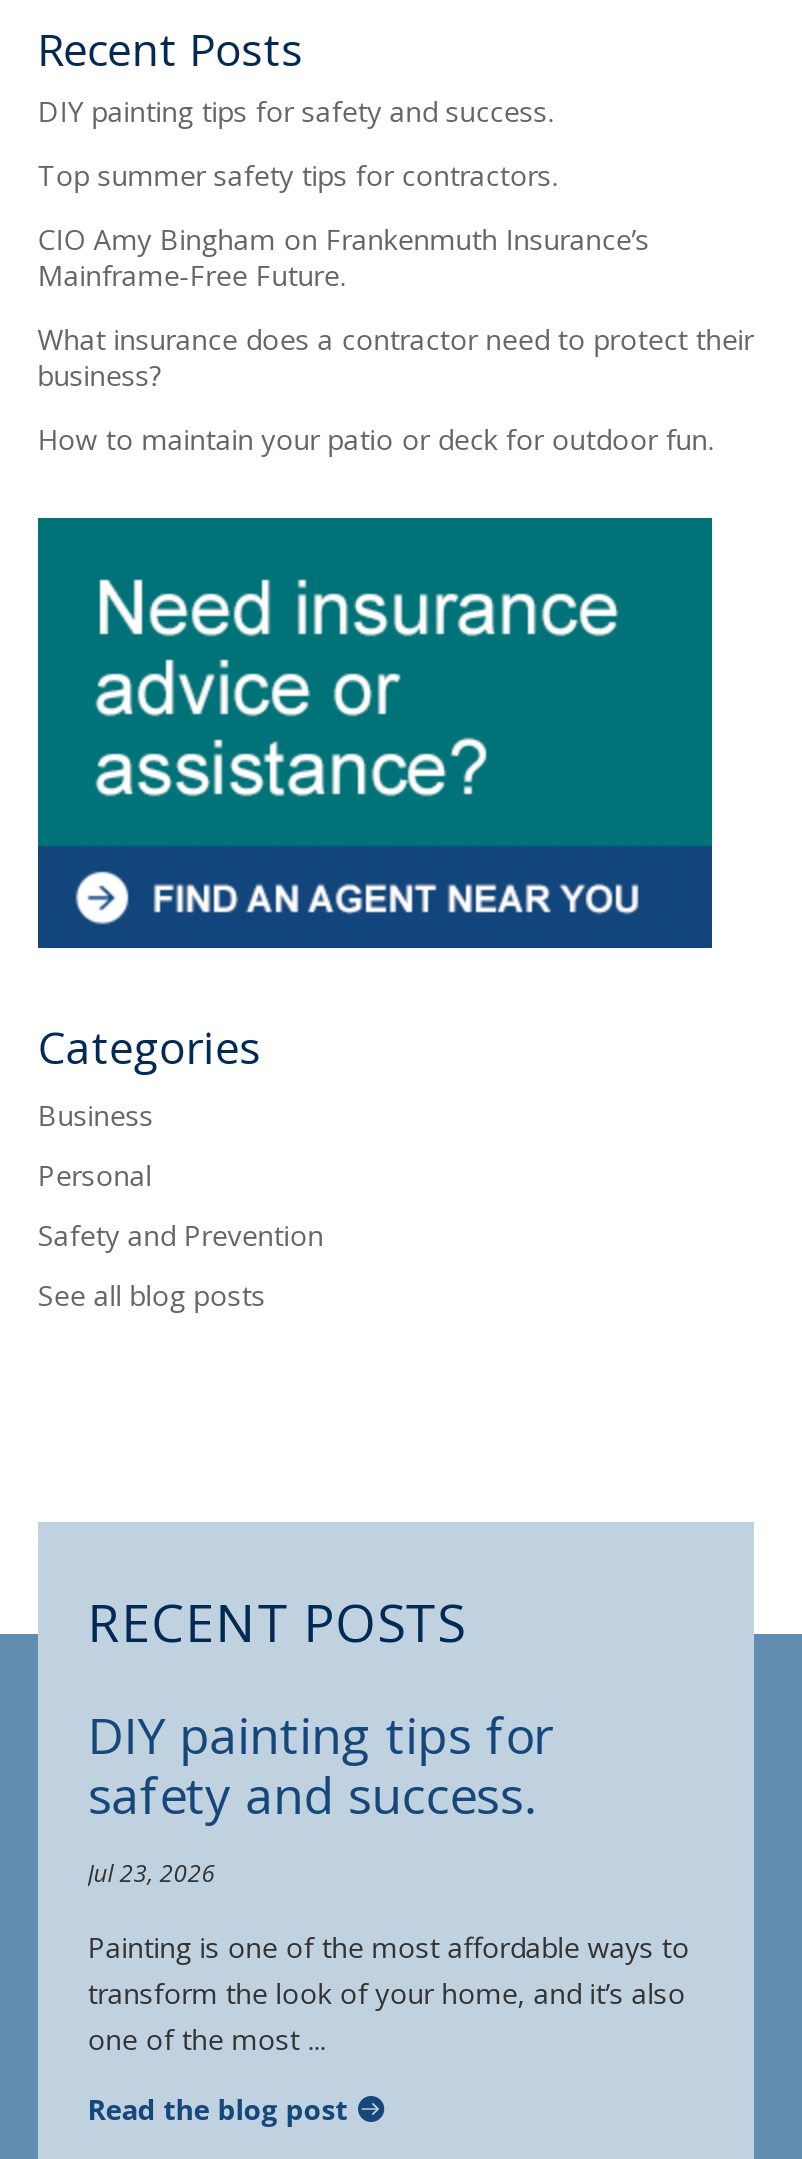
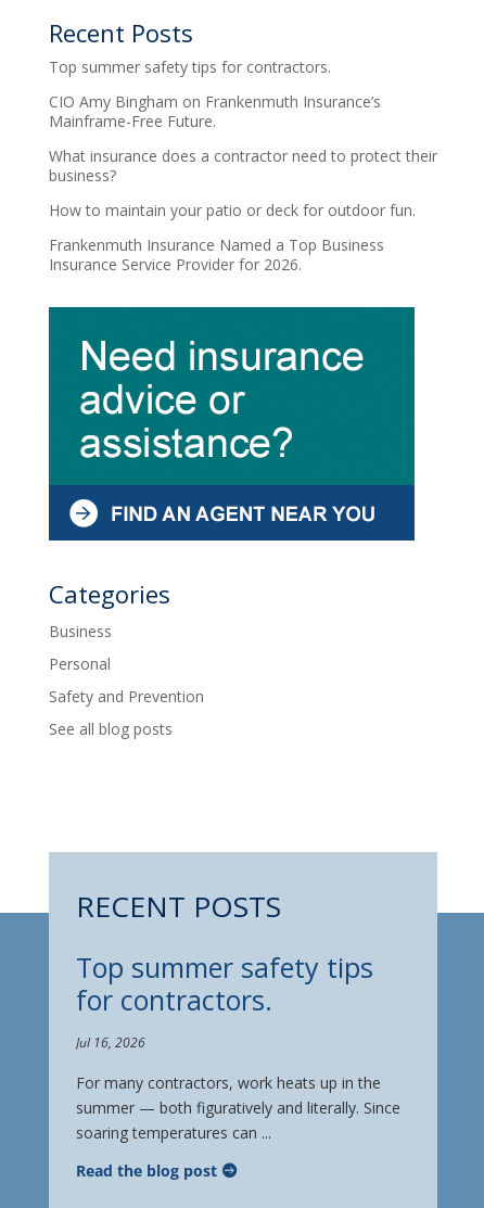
[38,93,554,131] DIY painting tips for safety and success. -> none
moved [38,157,754,459] -> [49,57,437,221]: Top summer safety tips for contractors. | CIO Amy Bingham on Frankenmuth Insurance’s | Mainframe-Free Future. | What insurance does a contractor need to protect their | business? | How to maintain your patio or deck for outdoor fun.
none -> [49,235,384,275] Frankenmuth Insurance Named a Top Business | Insurance Service Provider for 2026.
[88,1701,554,1891] DIY painting tips for | safety and success. | Jul 23, 2026 -> [76,949,373,1052] Top summer safety tips | for contractors. | Jul 16, 2026
[88,1929,690,2059] Painting is one of the most affordable ways to | transform the look of your home, and it’s also | one of the most ... -> [76,1073,400,1143] For many contractors, work heats up in the | summer — both figuratively and literally. Since | soaring temperatures can ...

